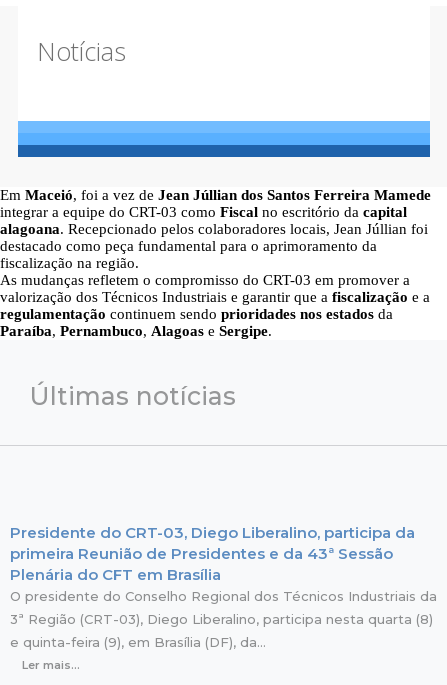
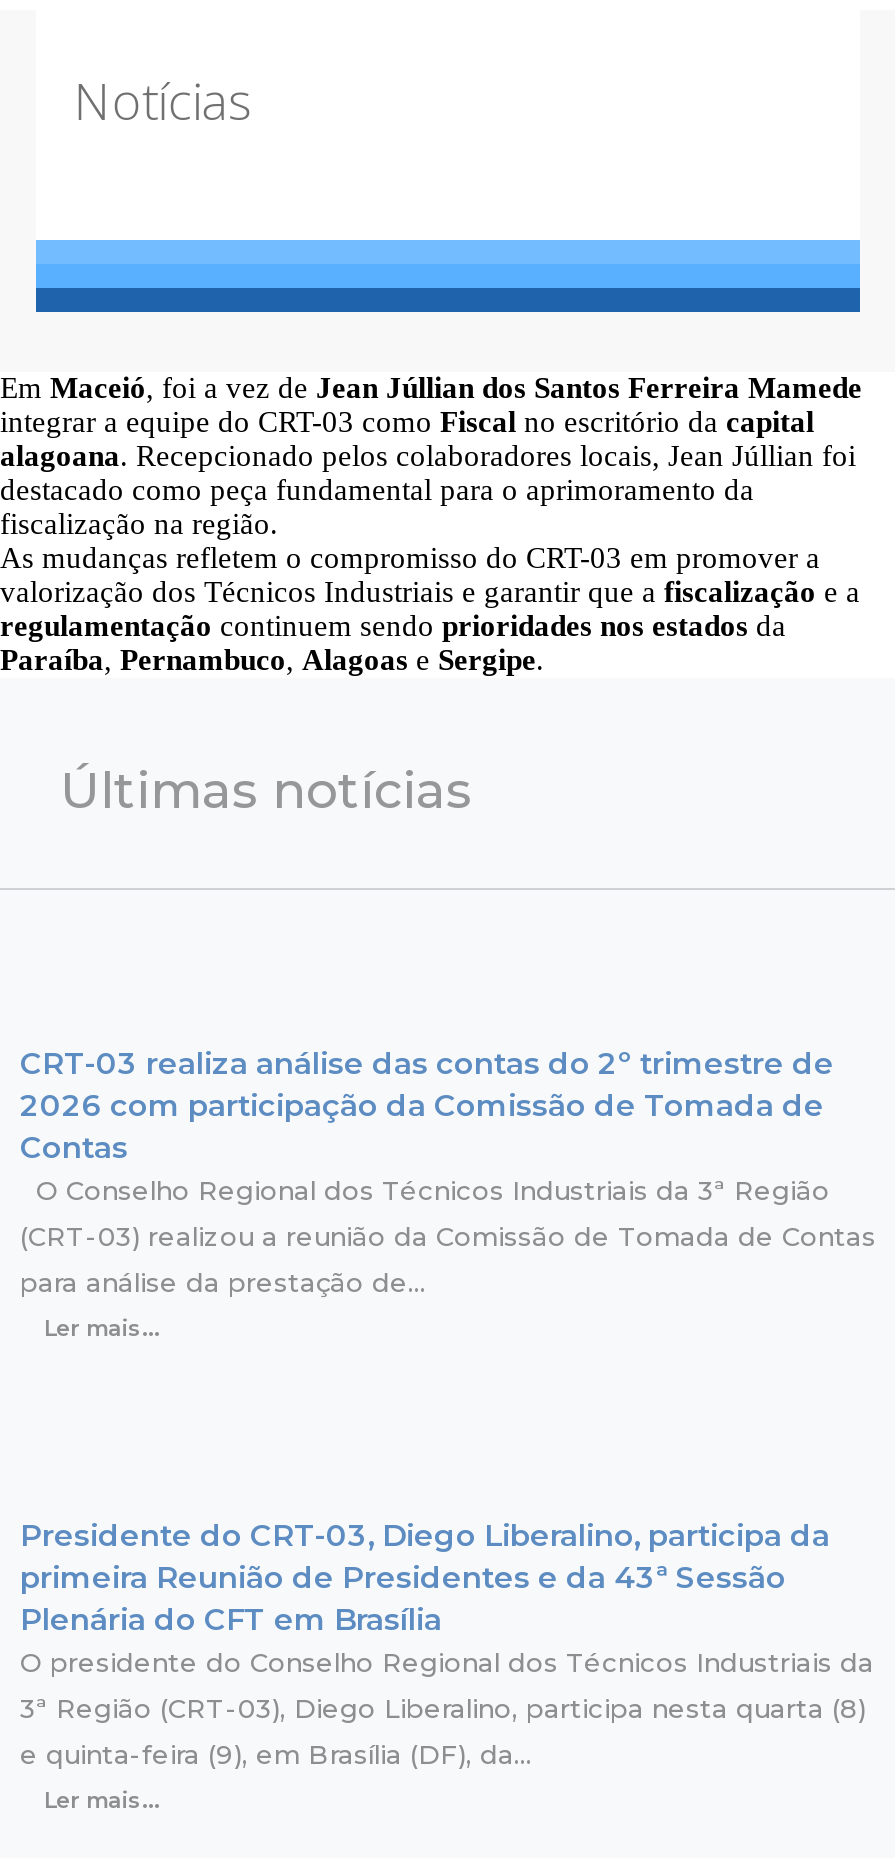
none -> [20,1044,876,1342] CRT-03 realiza análise das contas do 2º trimestre de | 2026 com participação da Comissão de Tomada de | Contas | O Conselho Regional dos Técnicos Industriais da 3ª Região | (CRT-03) realizou a reunião da Comissão de Tomada de Contas | para análise da prestação de… | Ler mais...

